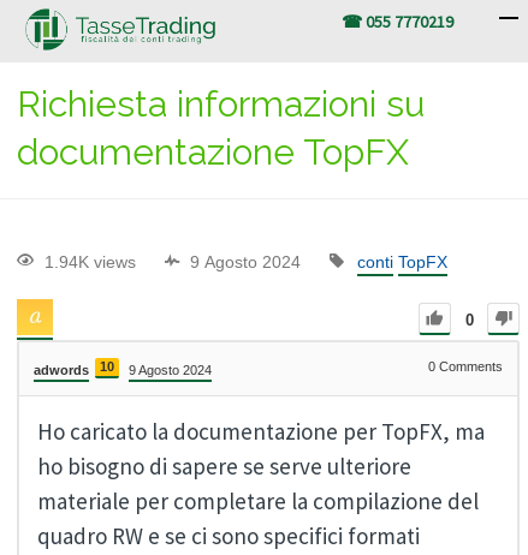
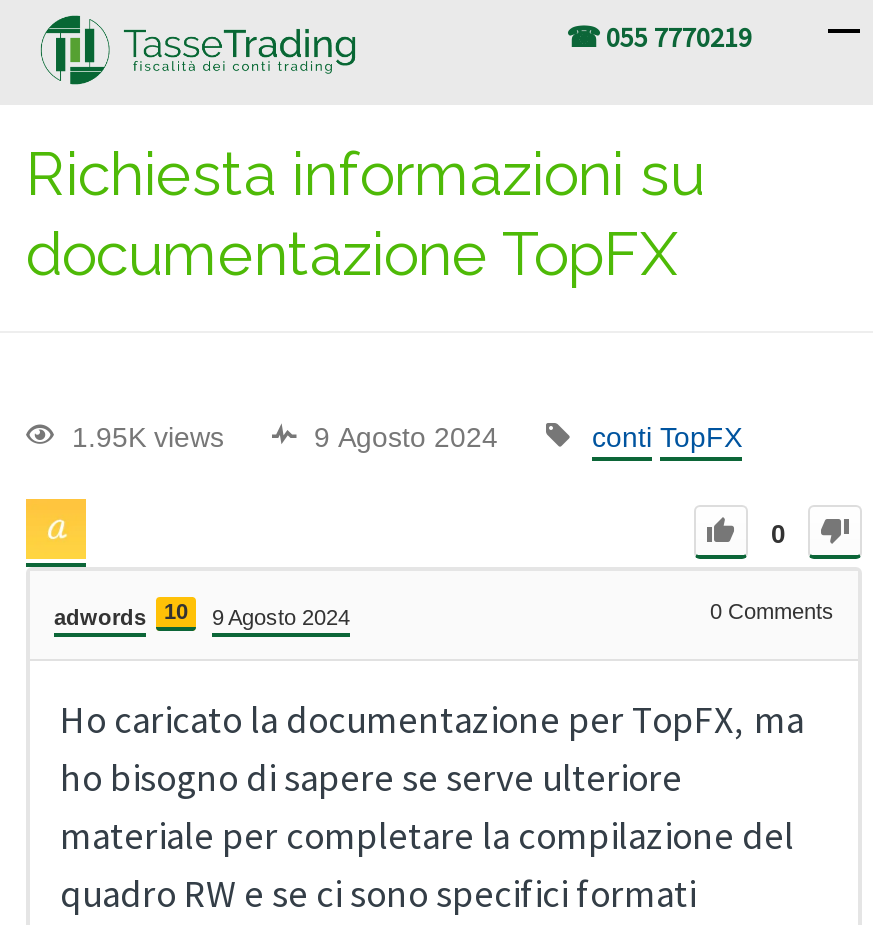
[45,253,136,272] 1.94K views -> [72,422,224,454] 1.95K views

